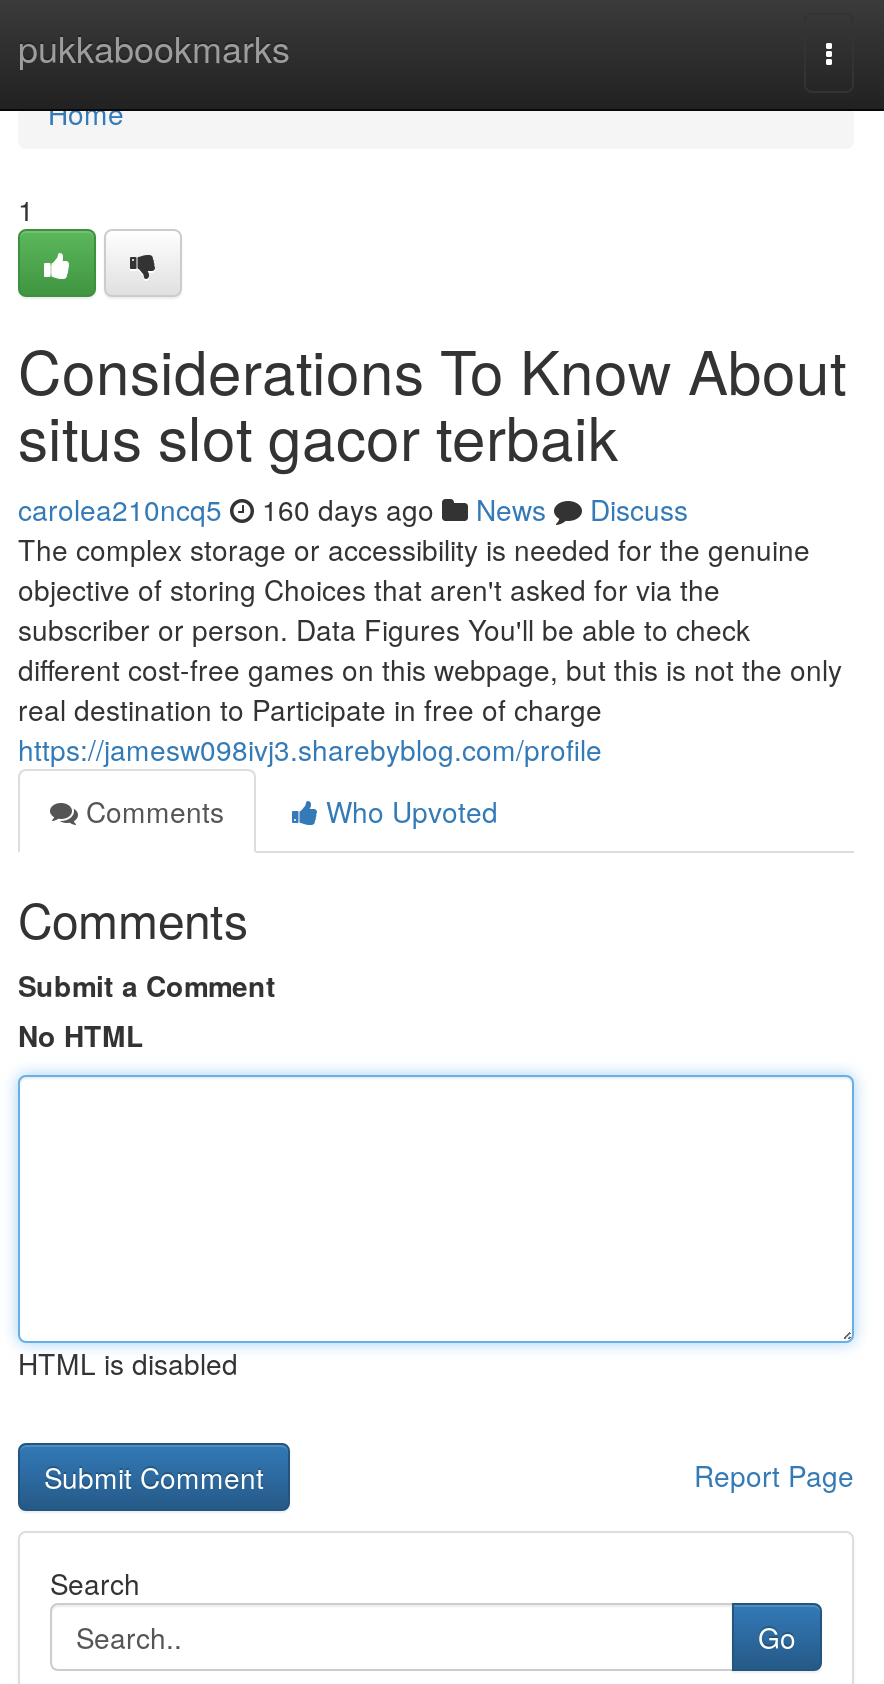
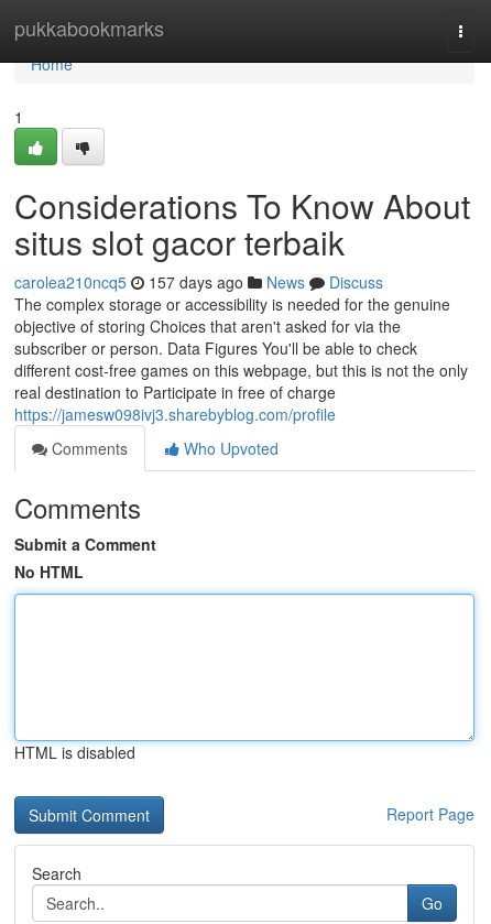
[18,489,688,529] carolea210ncq5 160 days ago News Discuss -> [14,271,383,293] carolea210ncq5 157 days ago News Discuss

